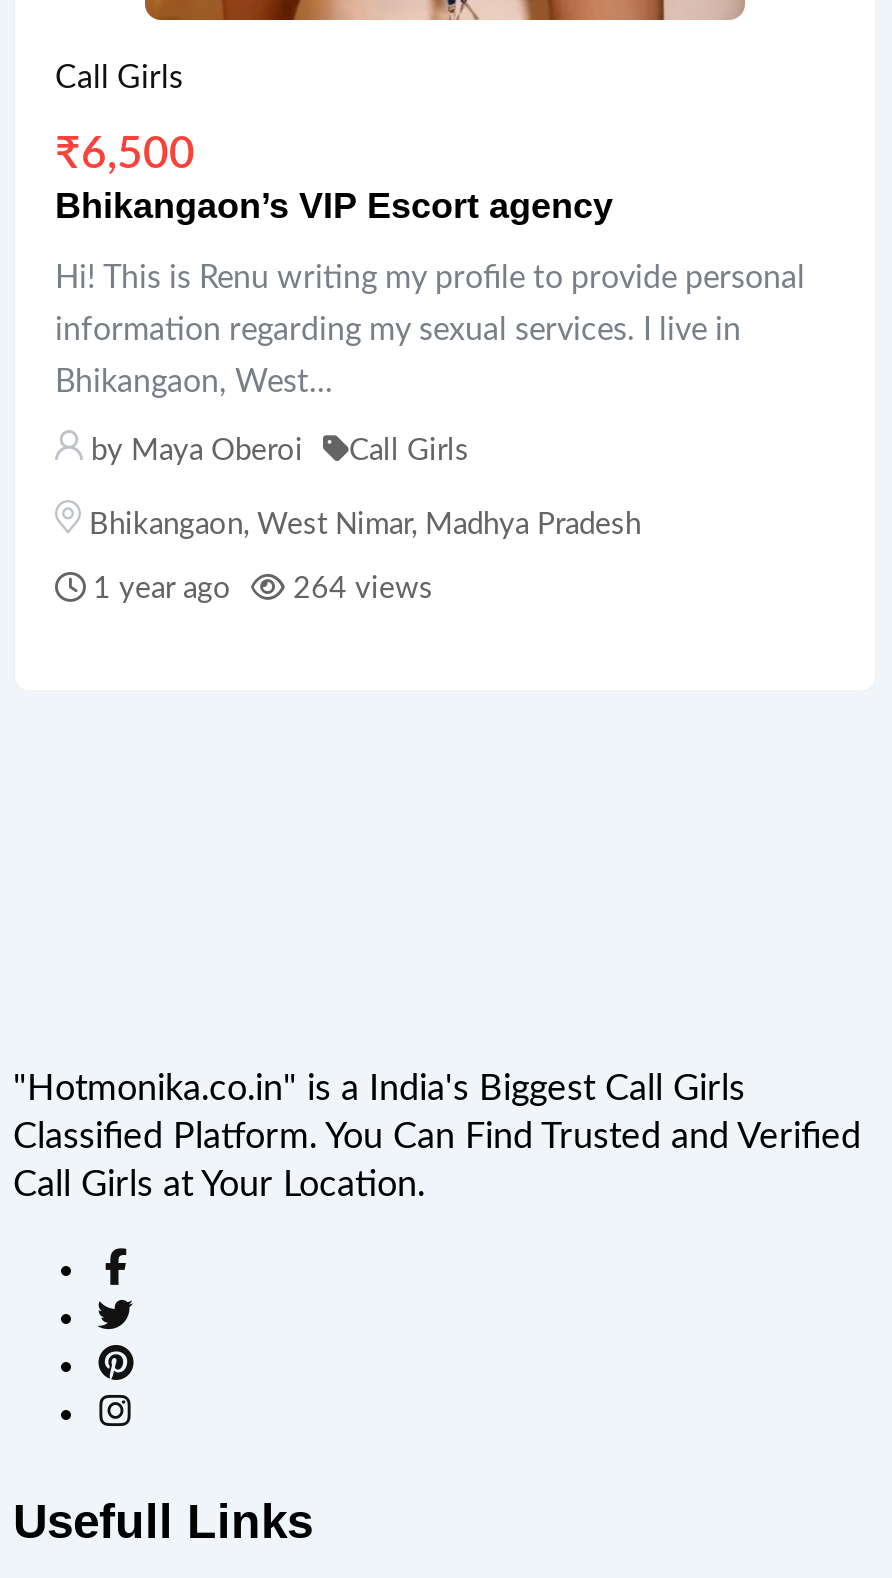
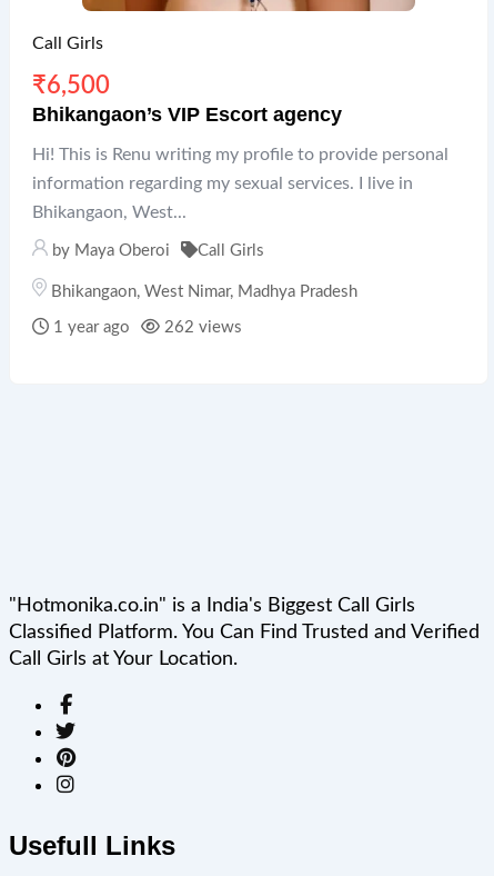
[85,574,433,604] 1 year ago 264 views -> [49,319,242,336] 1 year ago 262 views

